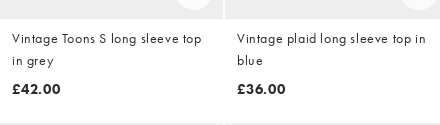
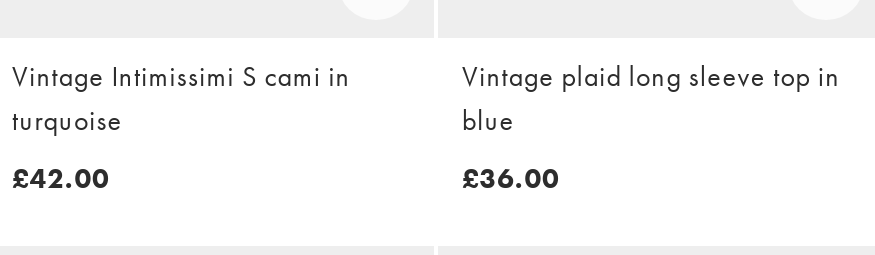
[12,29,202,69] Vintage Toons S long sleeve top | in grey -> [12,57,351,137] Vintage Intimissimi S cami in | turquoise

